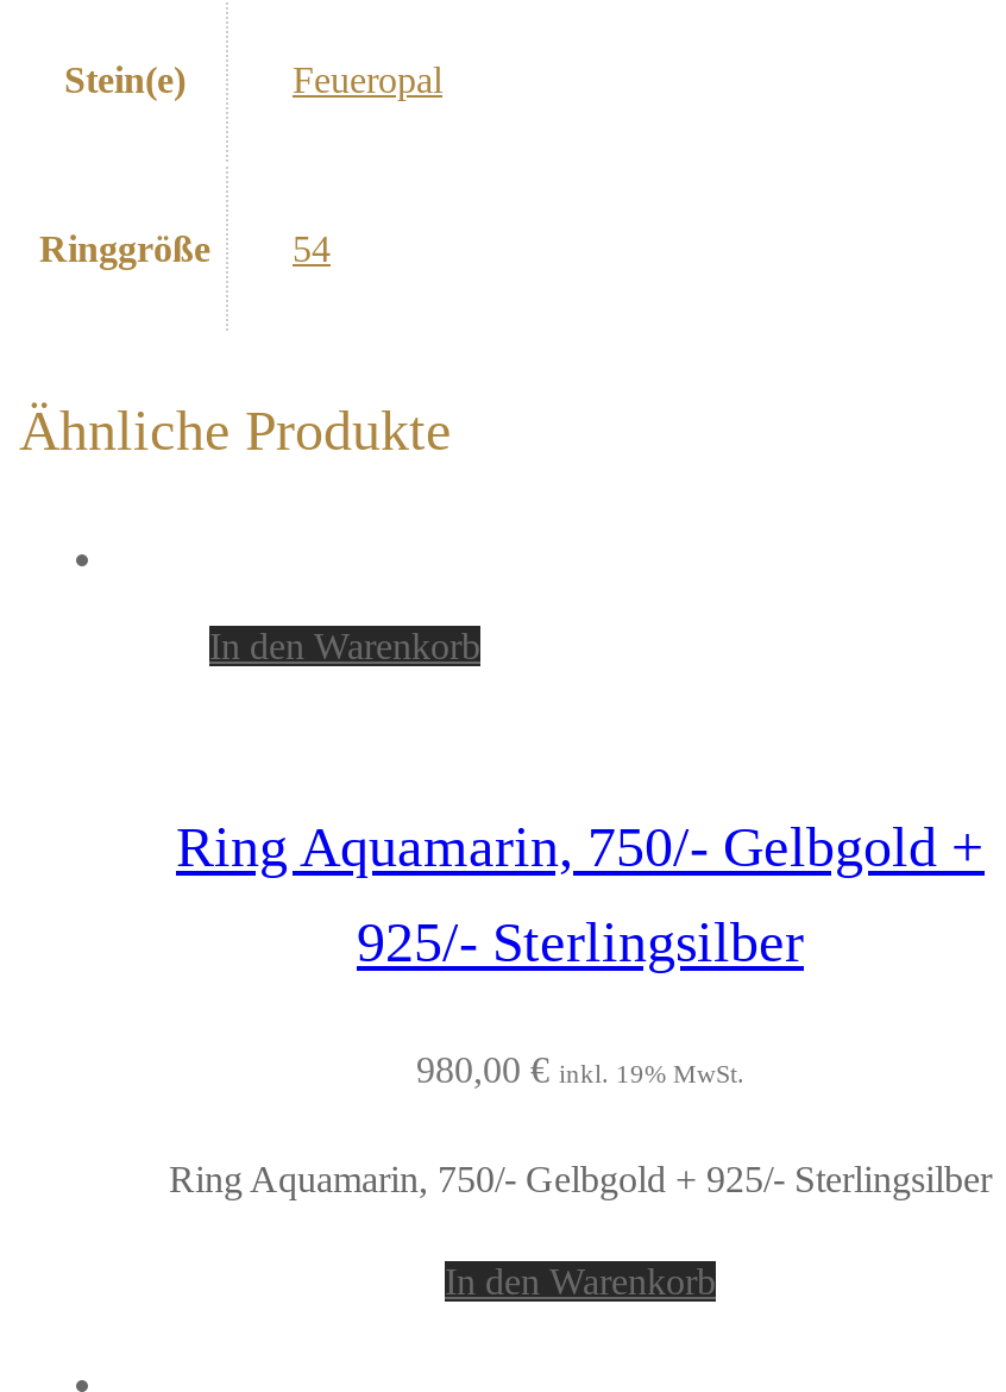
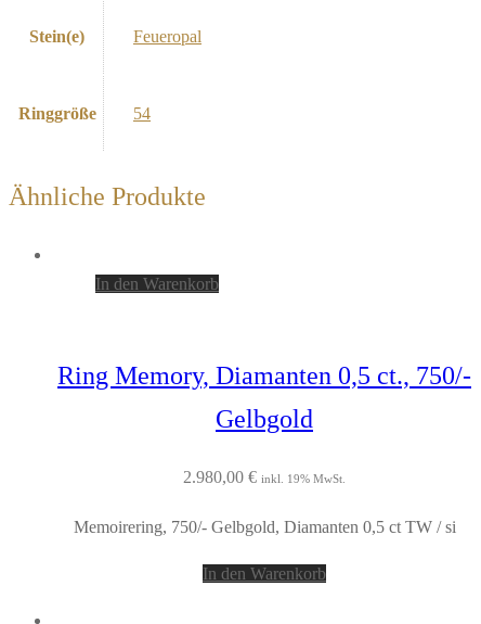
[176,817,985,879] Ring Aquamarin, 750/- Gelbgold + -> [57,362,471,390] Ring Memory, Diamanten 0,5 ct., 750/-
[357,912,804,974] 925/- Sterlingsilber -> [216,405,313,433] Gelbgold
[416,1050,744,1091] 980,00 € inkl. 19% MwSt. -> [183,468,346,487] 2.980,00 € inkl. 19% MwSt.
[169,1160,992,1200] Ring Aquamarin, 750/- Gelbgold + 925/- Sterlingsilber -> [73,518,456,536] Memoirering, 750/- Gelbgold, Diamanten 0,5 ct TW / si

